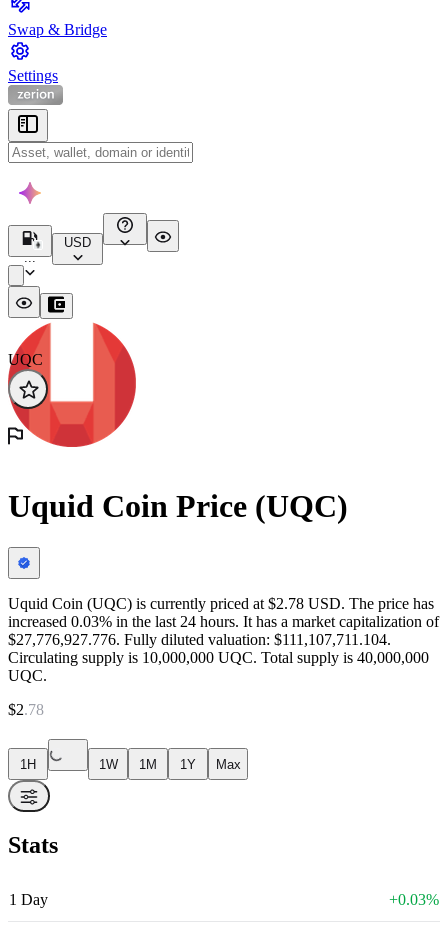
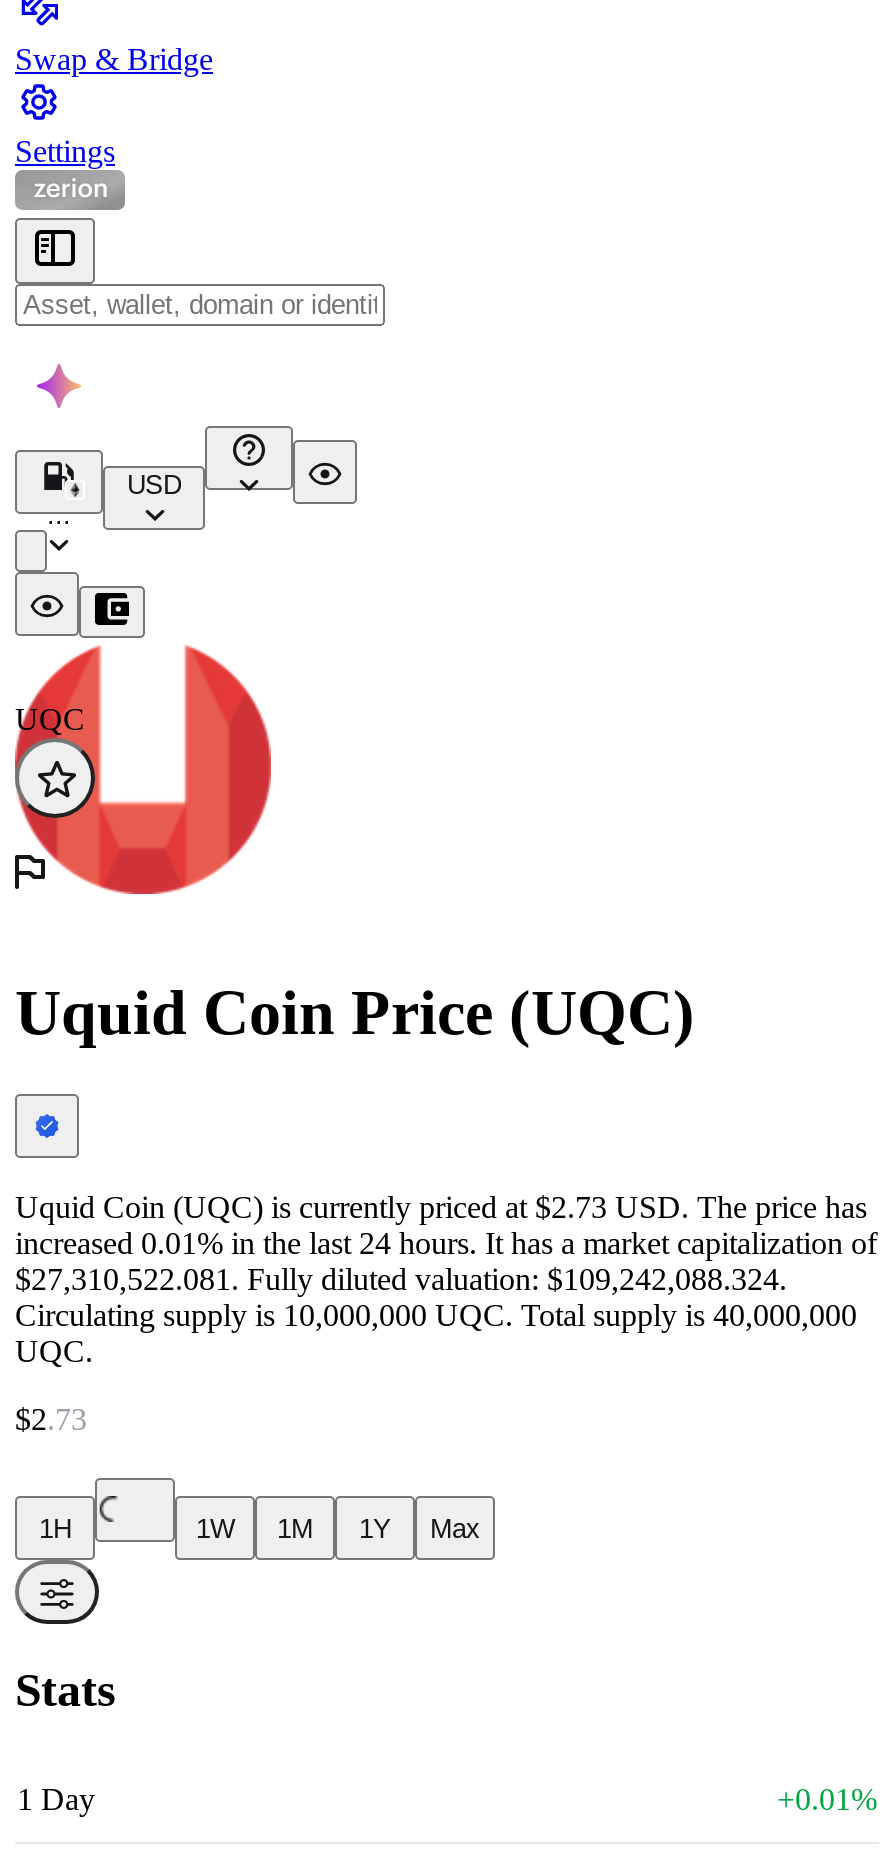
[8,595,434,612] Uquid Coin (UQC) is currently priced at $2.78 USD. The price has -> [15,1190,867,1224] Uquid Coin (UQC) is currently priced at $2.73 USD. The price has
[8,613,439,630] increased 0.03% in the last 24 hours. It has a market capitalization of -> [15,1226,877,1260] increased 0.01% in the last 24 hours. It has a market capitalization of
[8,631,391,648] $27,776,927.776. Fully diluted valuation: $111,107,711.104. -> [15,1262,787,1296] $27,310,522.081. Fully diluted valuation: $109,242,088.324.
[8,701,44,718] $2. 78 -> [15,1402,87,1436] $2. 73
[389,891,439,908] +0.03% -> [777,1782,877,1816] +0.01%

